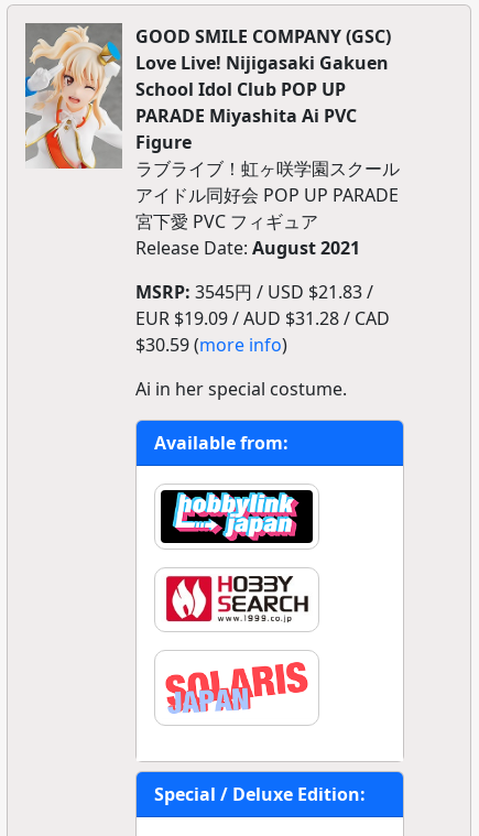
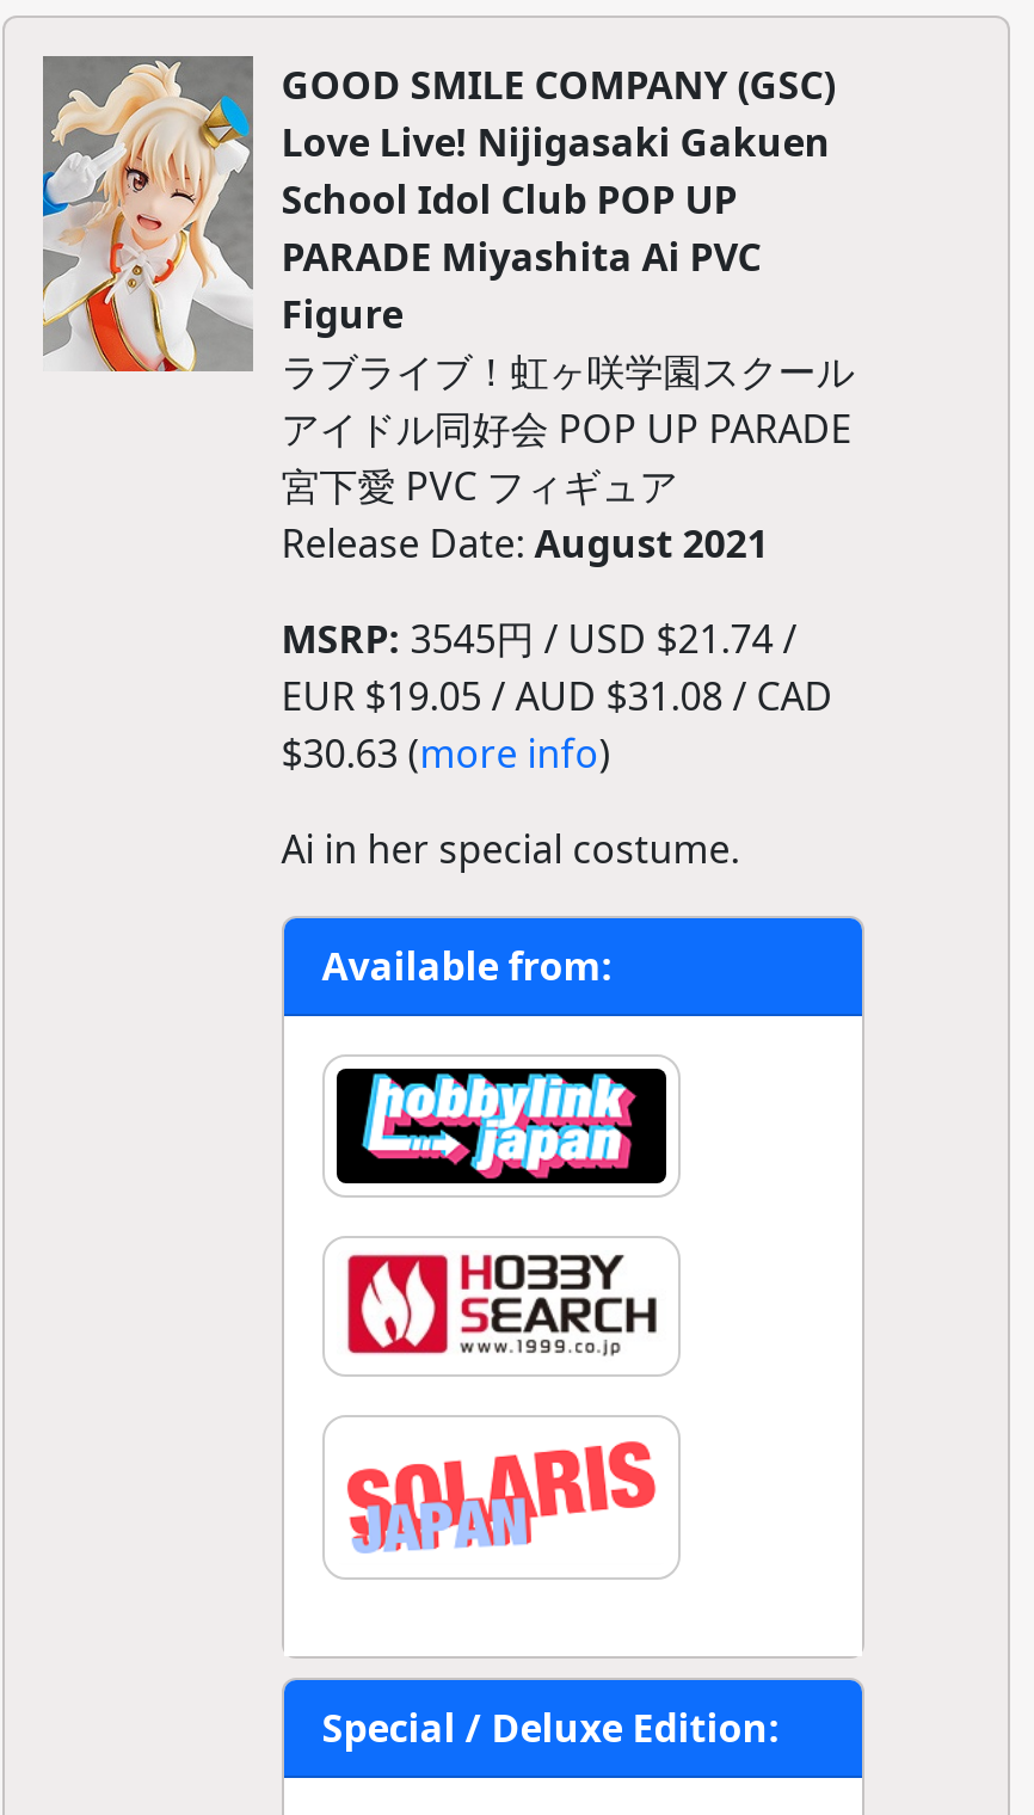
[135,280,373,304] MSRP: 3545円 / USD $21.83 / -> [281,613,797,665] MSRP: 3545円 / USD $21.74 /
[135,306,390,330] EUR $19.09 / AUD $31.28 / CAD -> [281,670,833,722] EUR $19.05 / AUD $31.08 / CAD
[135,333,287,357] $30.59 (more info) -> [281,727,611,780] $30.63 (more info)

